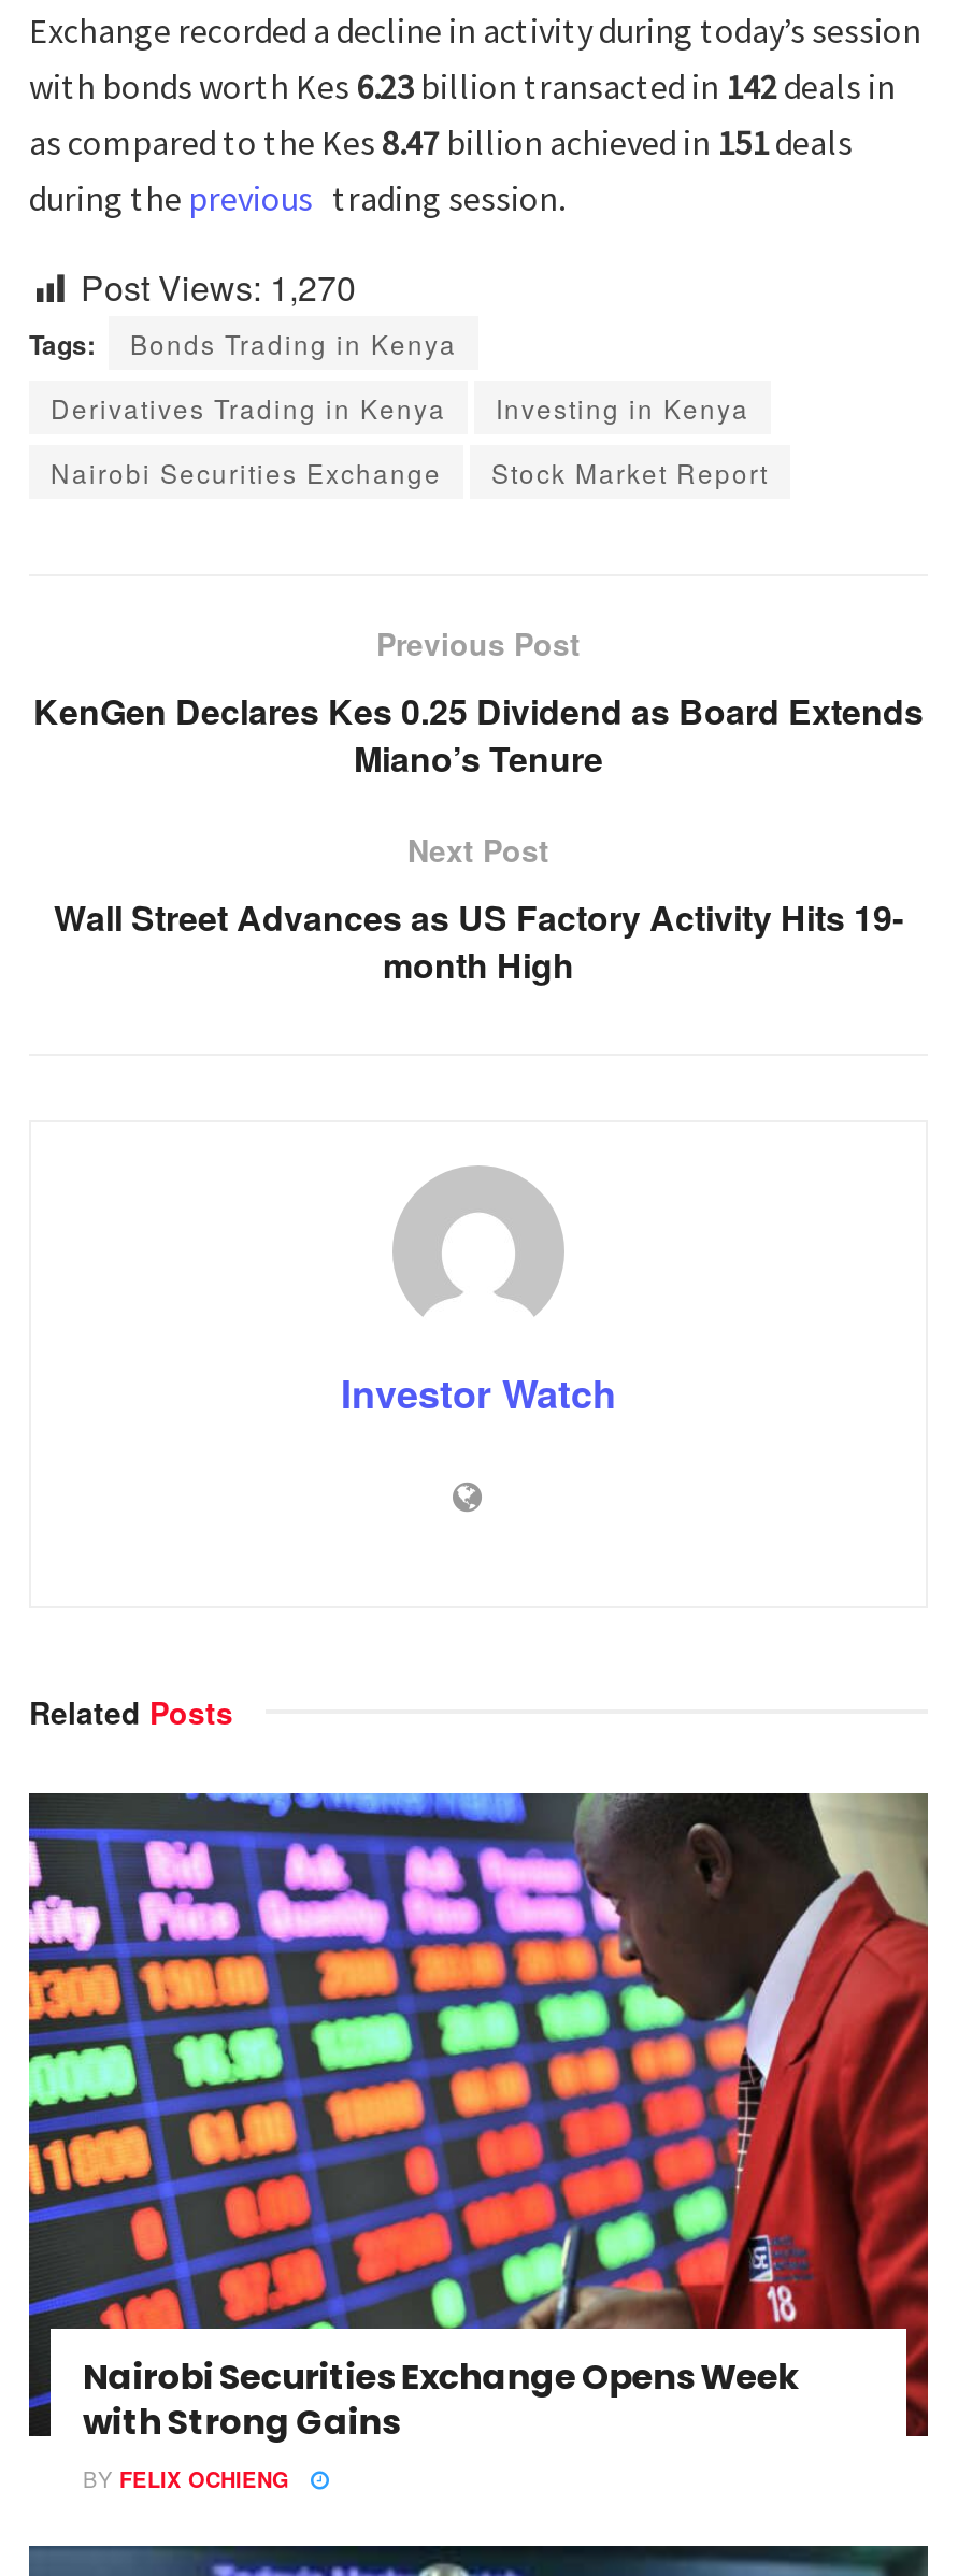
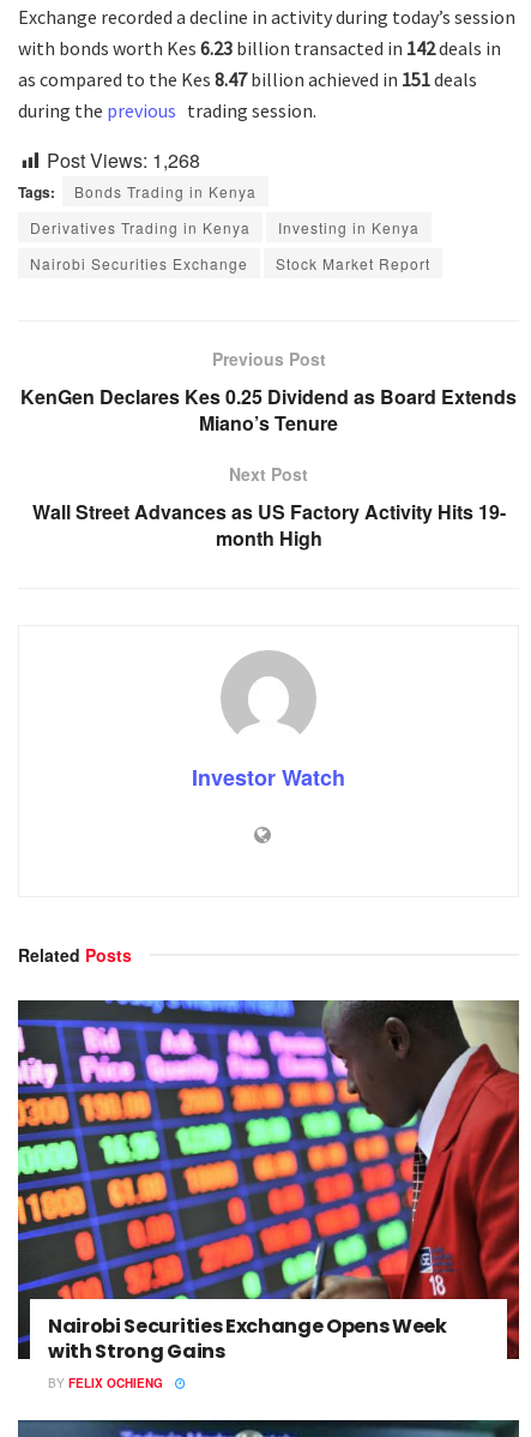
[81,263,356,313] Post Views: 1,270 -> [47,147,200,175] Post Views: 1,268

